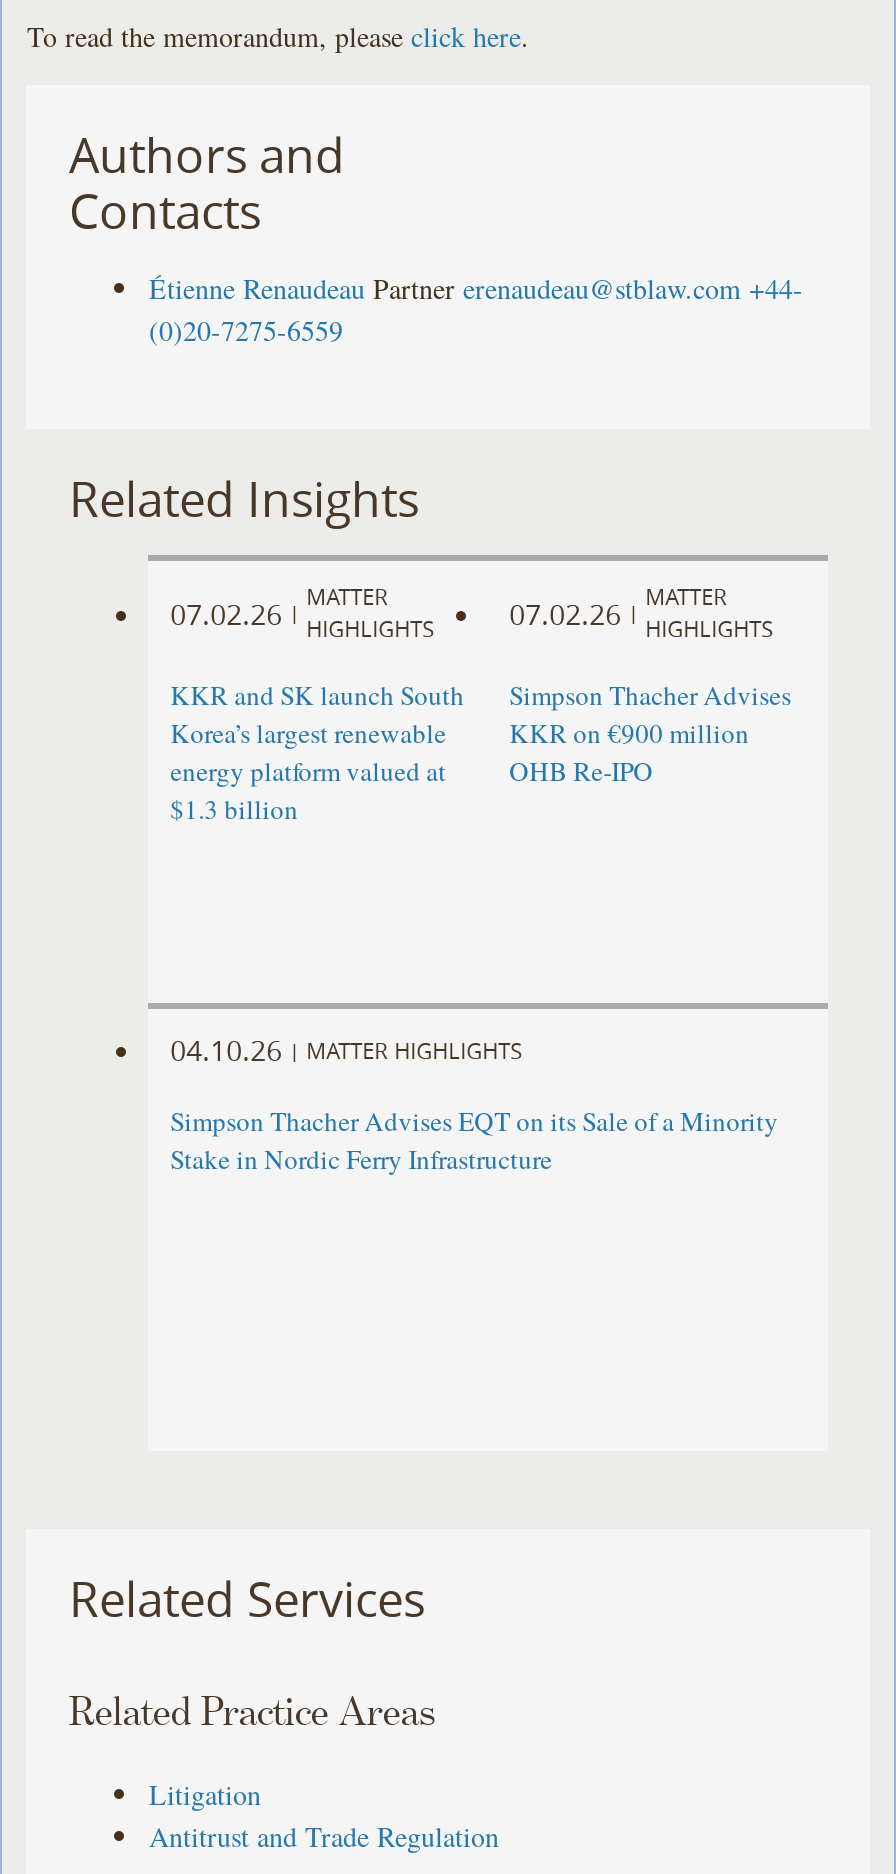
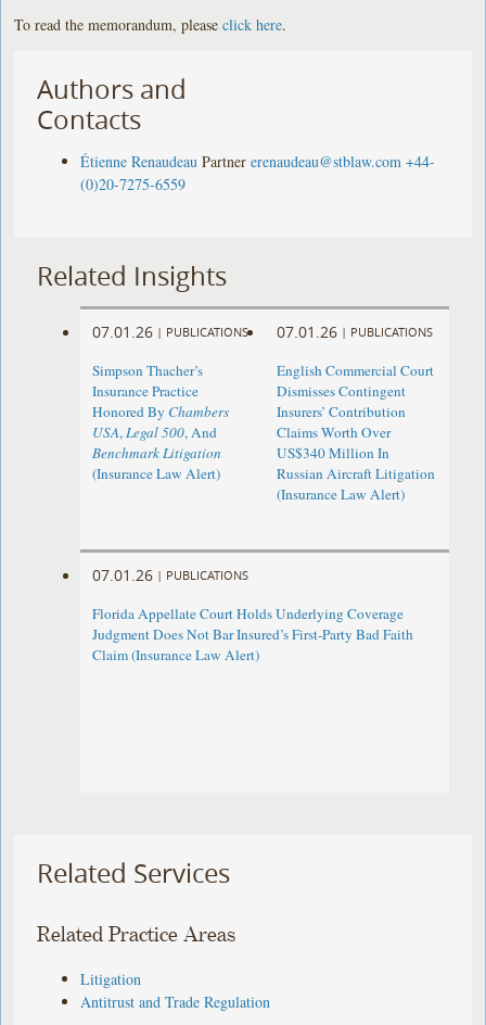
[170,581,434,643] 07.02.26 | MATTER | HIGHLIGHTS -> [92,322,249,342] 07.01.26 | PUBLICATIONS
[509,581,773,643] 07.02.26 | MATTER | HIGHLIGHTS -> [276,322,432,342] 07.01.26 | PUBLICATIONS
[170,677,464,827] KKR and SK launch South | Korea’s largest renewable | energy platform valued at | $1.3 billion -> [92,361,229,483] Simpson Thacher’s | Insurance Practice | Honored By Chambers | USA,Legal 500, And | Benchmark Litigation | (Insurance Law Alert)
[509,677,791,789] Simpson Thacher Advises | KKR on €900 million | OHB Re-IPO -> [276,361,435,504] English Commercial Court | Dismisses Contingent | Insurers’ Contribution | Claims Worth Over | US$340 Million In | Russian Aircraft Litigation | (Insurance Law Alert)
[170,1032,522,1070] 04.10.26 | MATTER HIGHLIGHTS -> [92,565,249,586] 07.01.26 | PUBLICATIONS
[170,1104,778,1178] Simpson Thacher Advises EQT on its Sale of a Minority | Stake in Nordic Ferry Infrastructure -> [92,604,413,665] Florida Appellate Court Holds Underlying Coverage | Judgment Does Not Bar Insured’s First-Party Bad Faith | Claim (Insurance Law Alert)

